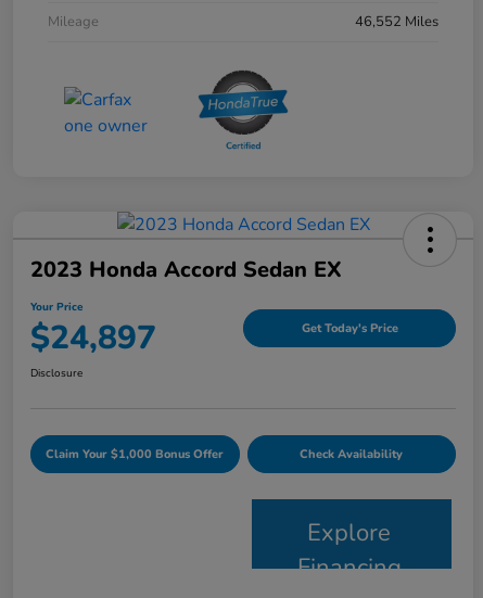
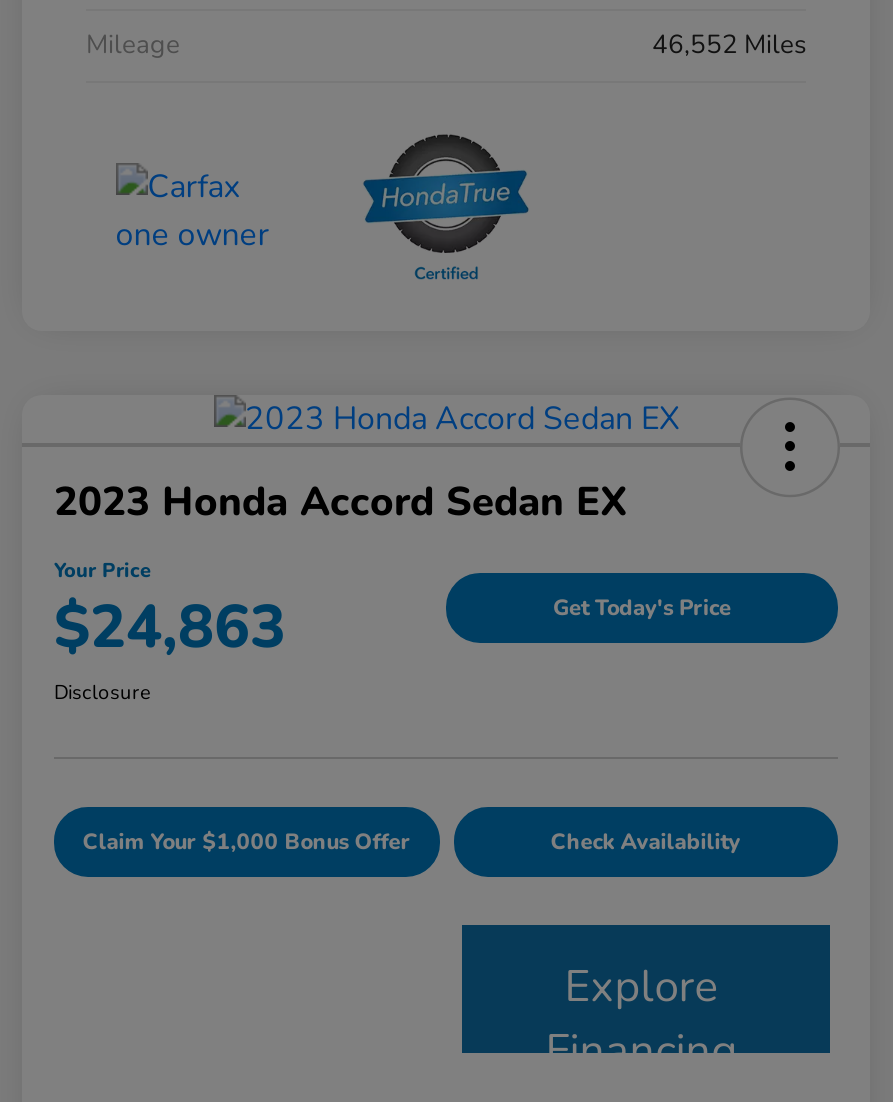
[30,316,156,361] $24,897 -> [54,587,286,669] $24,863

